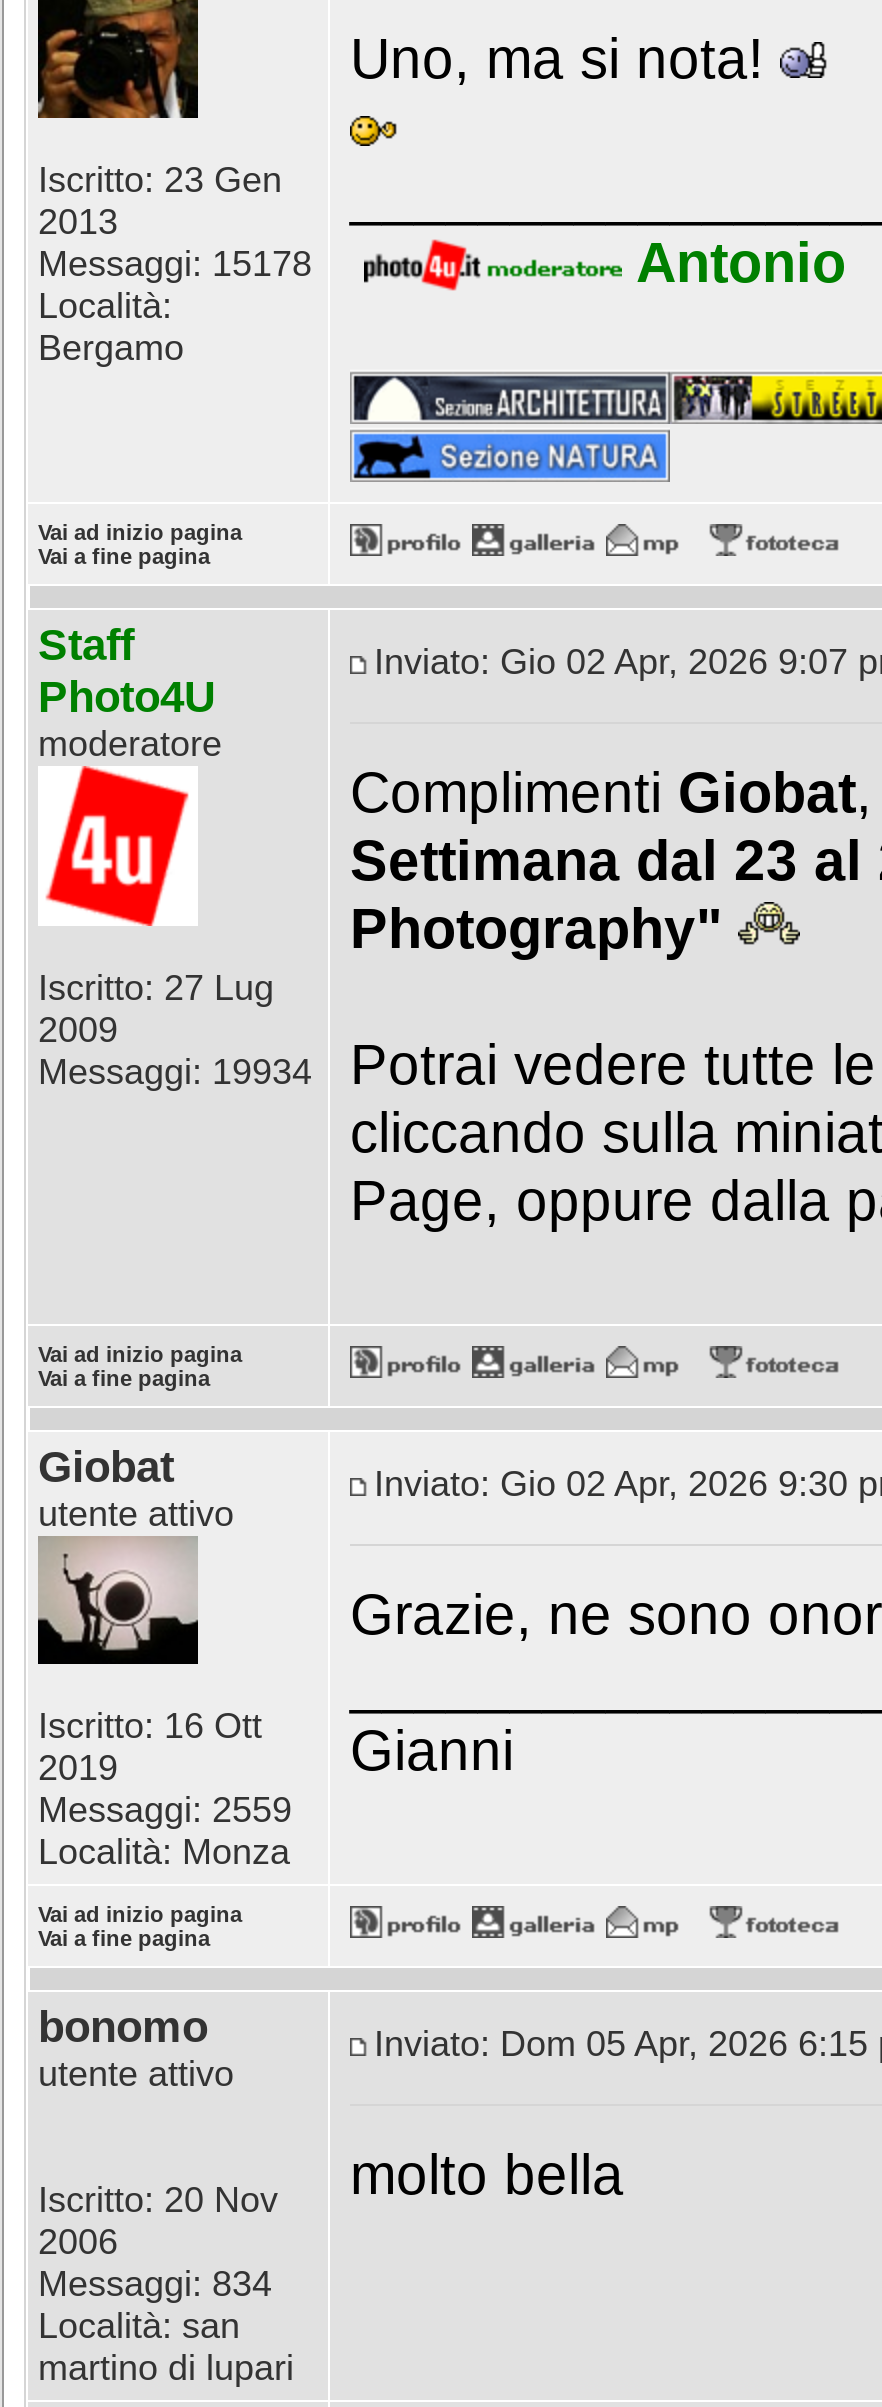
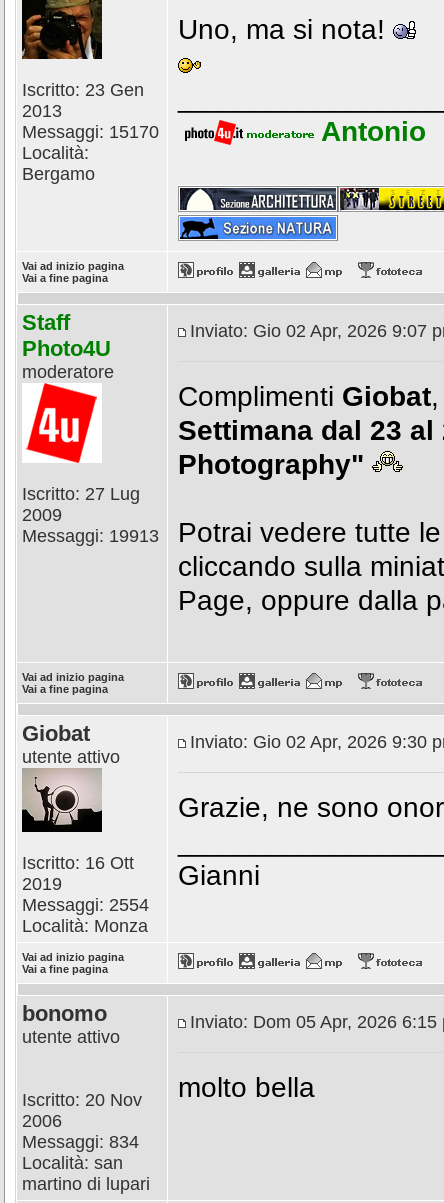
[38,244,312,284] Messaggi: 15178 -> [22,122,159,142] Messaggi: 15170
[38,1052,312,1092] Messaggi: 19934 -> [22,526,159,546] Messaggi: 19913
[38,1790,292,1830] Messaggi: 2559 -> [22,895,149,915] Messaggi: 2554

